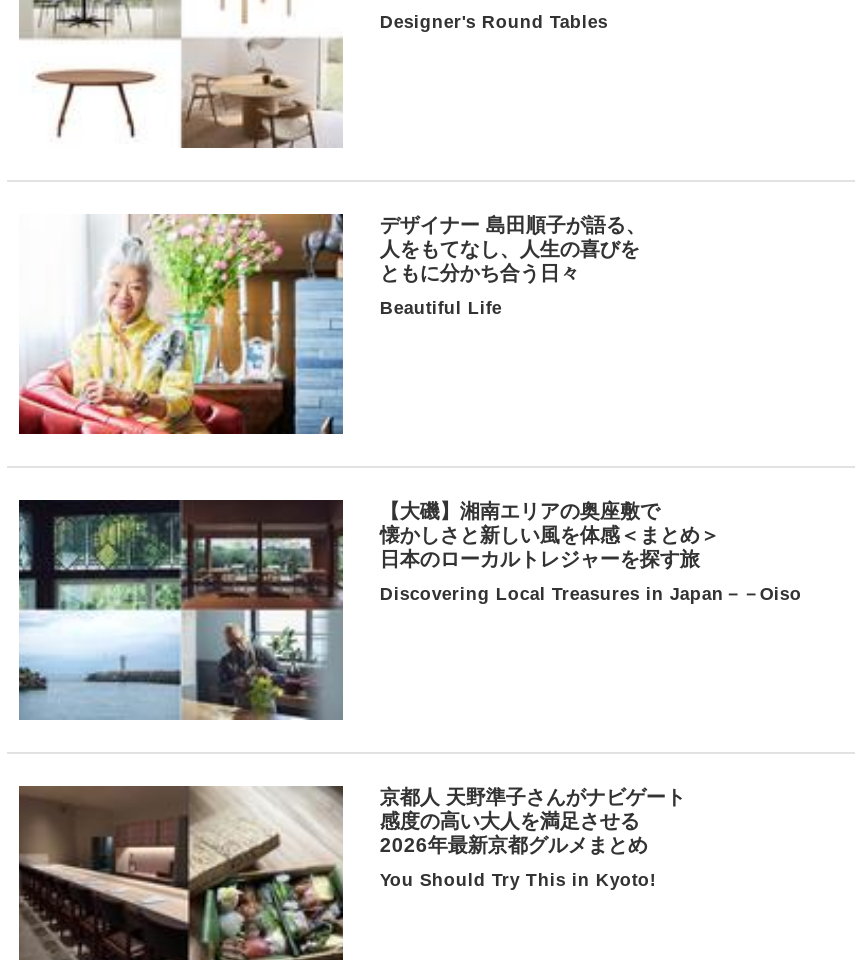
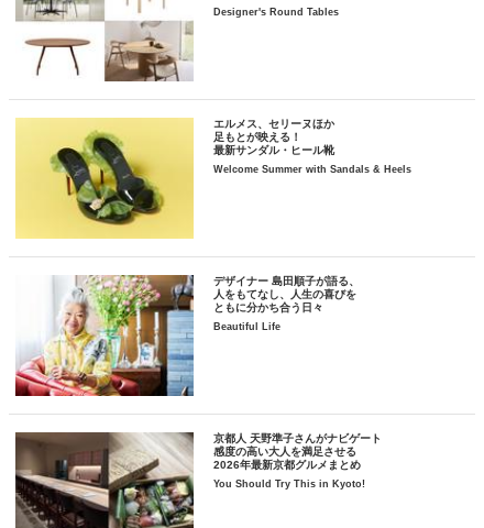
none -> [14,117,412,240] [image] | エルメス、セリーヌほか | 足もとが映える！ | 最新サンダル・ヒール靴 | Welcome Summer with Sandals & Heels
moved [15,210,646,438] -> [13,273,360,398]: [image] | デザイナー 島田順子が語る、 | 人をもてなし、人生の喜びを | ともに分かち合う日々 | Beautiful Life
[17,498,802,722] [image] | 【大磯】湘南エリアの奥座敷で | 懐かしさと新しい風を体感＜まとめ＞ | 日本のローカルトレジャーを探す旅 | Discovering Local Treasures in Japan－－Oiso -> none

